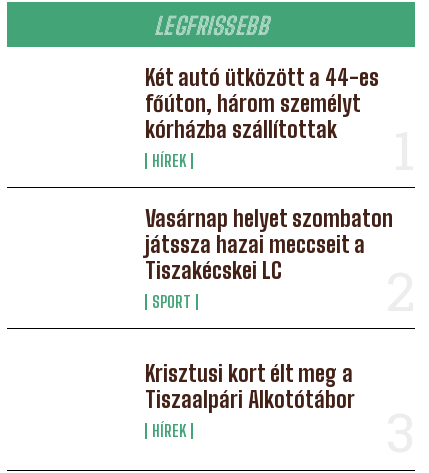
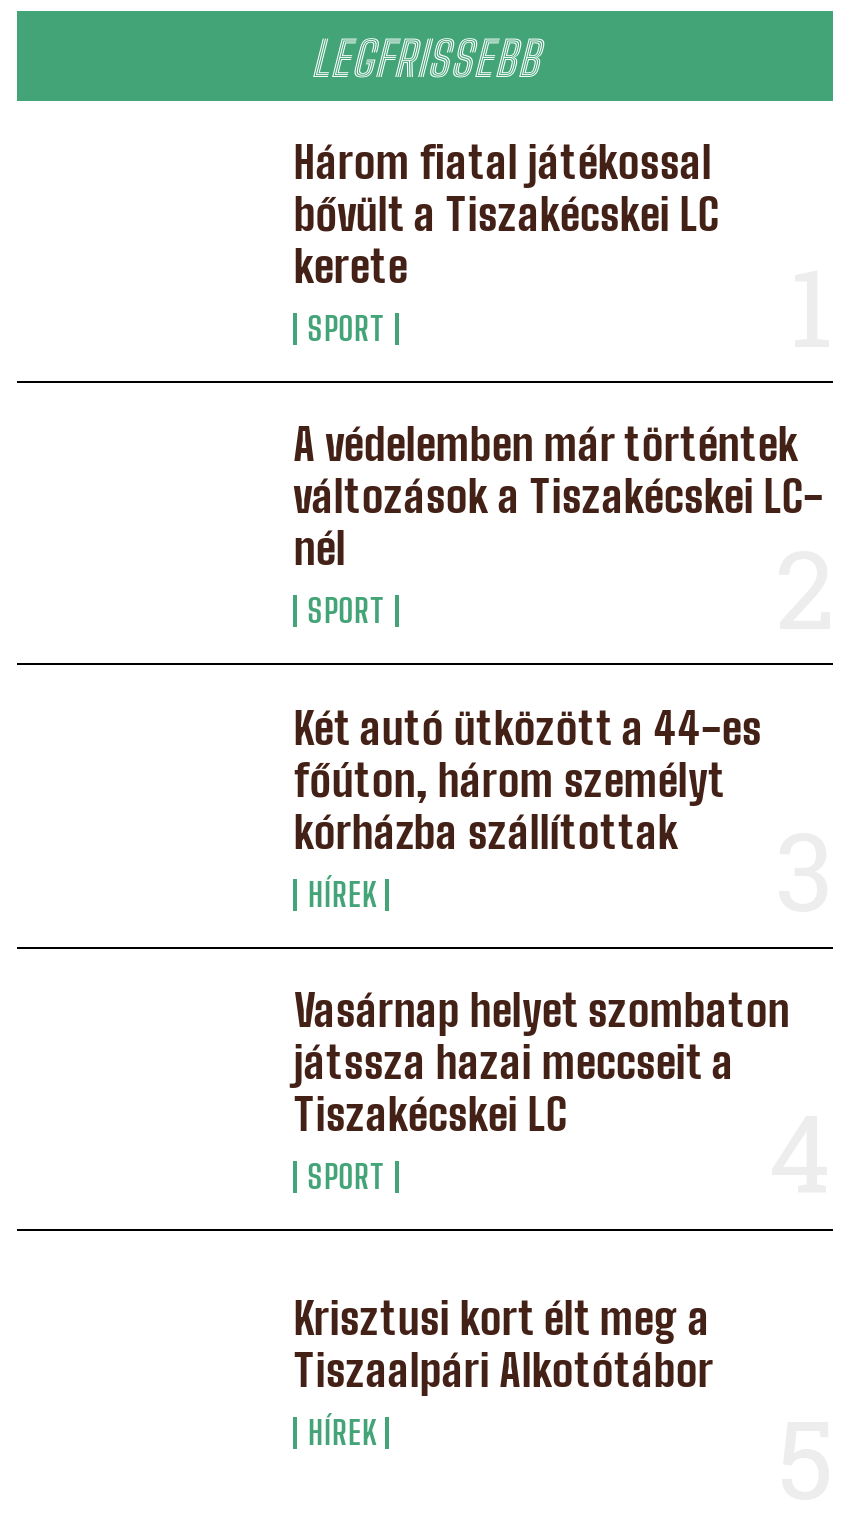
none -> [294,135,824,630] Három fiatal játékossal | bővült a Tiszakécskei LC | kerete | SPORT | A védelemben már történtek | változások a Tiszakécskei LC- | nél | SPORT

